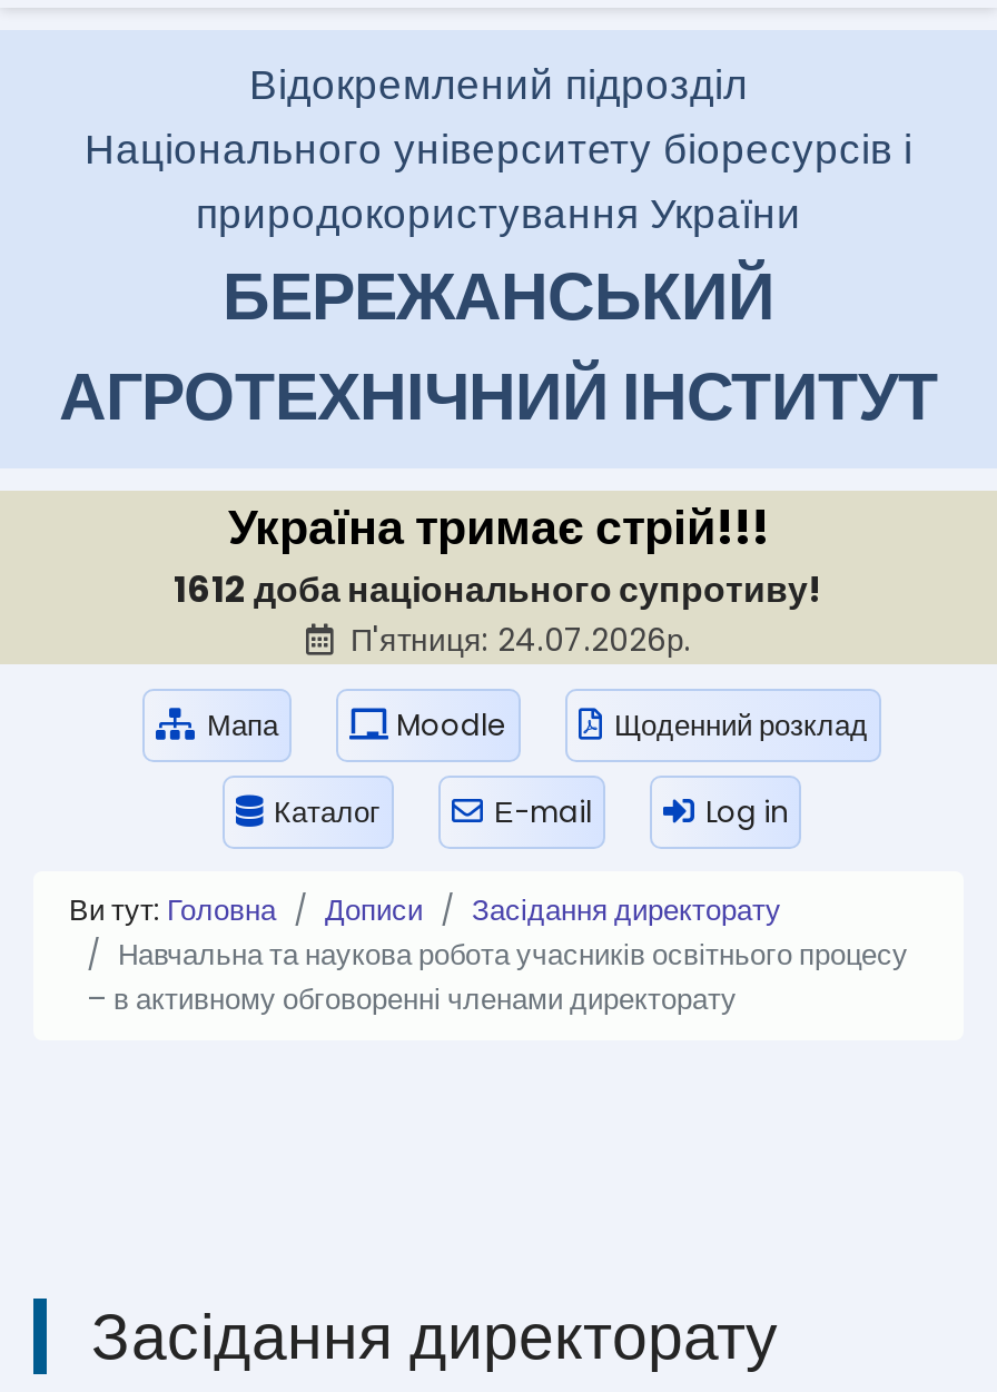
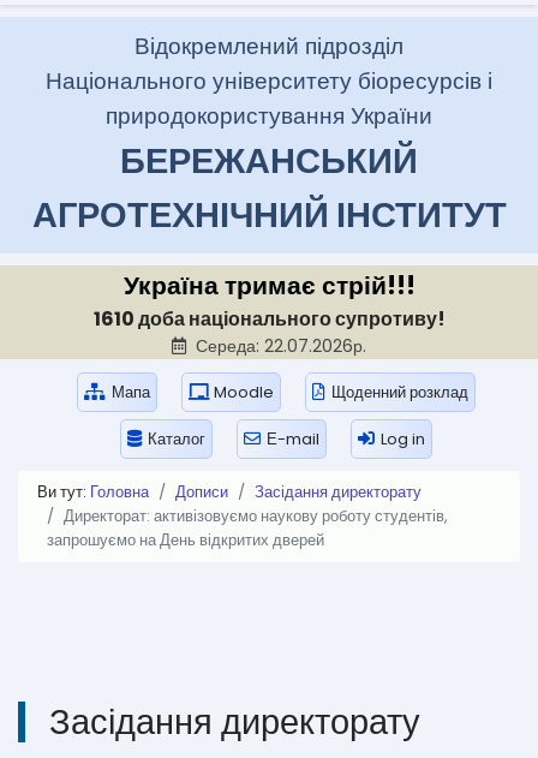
[174,564,823,662] 1612 доба національного супротиву! | П'ятниця: 24.07.2026р. -> [93,305,445,358] 1610 доба національного супротиву! | Середа: 22.07.2026р.
[87,934,908,1020] Навчальна та наукова робота учасників освітнього процесу | – в активному обговоренні членами директорату -> [47,505,448,551] Директорат: активізовуємо наукову роботу студентів, | запрошуємо на День відкритих дверей

